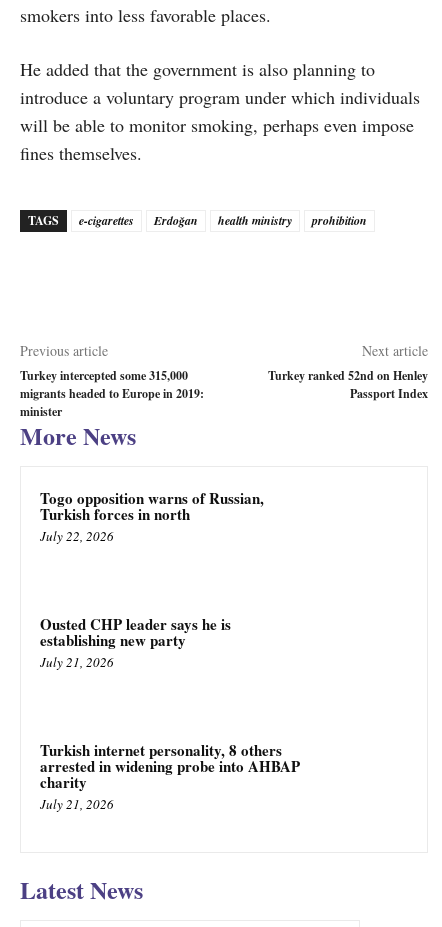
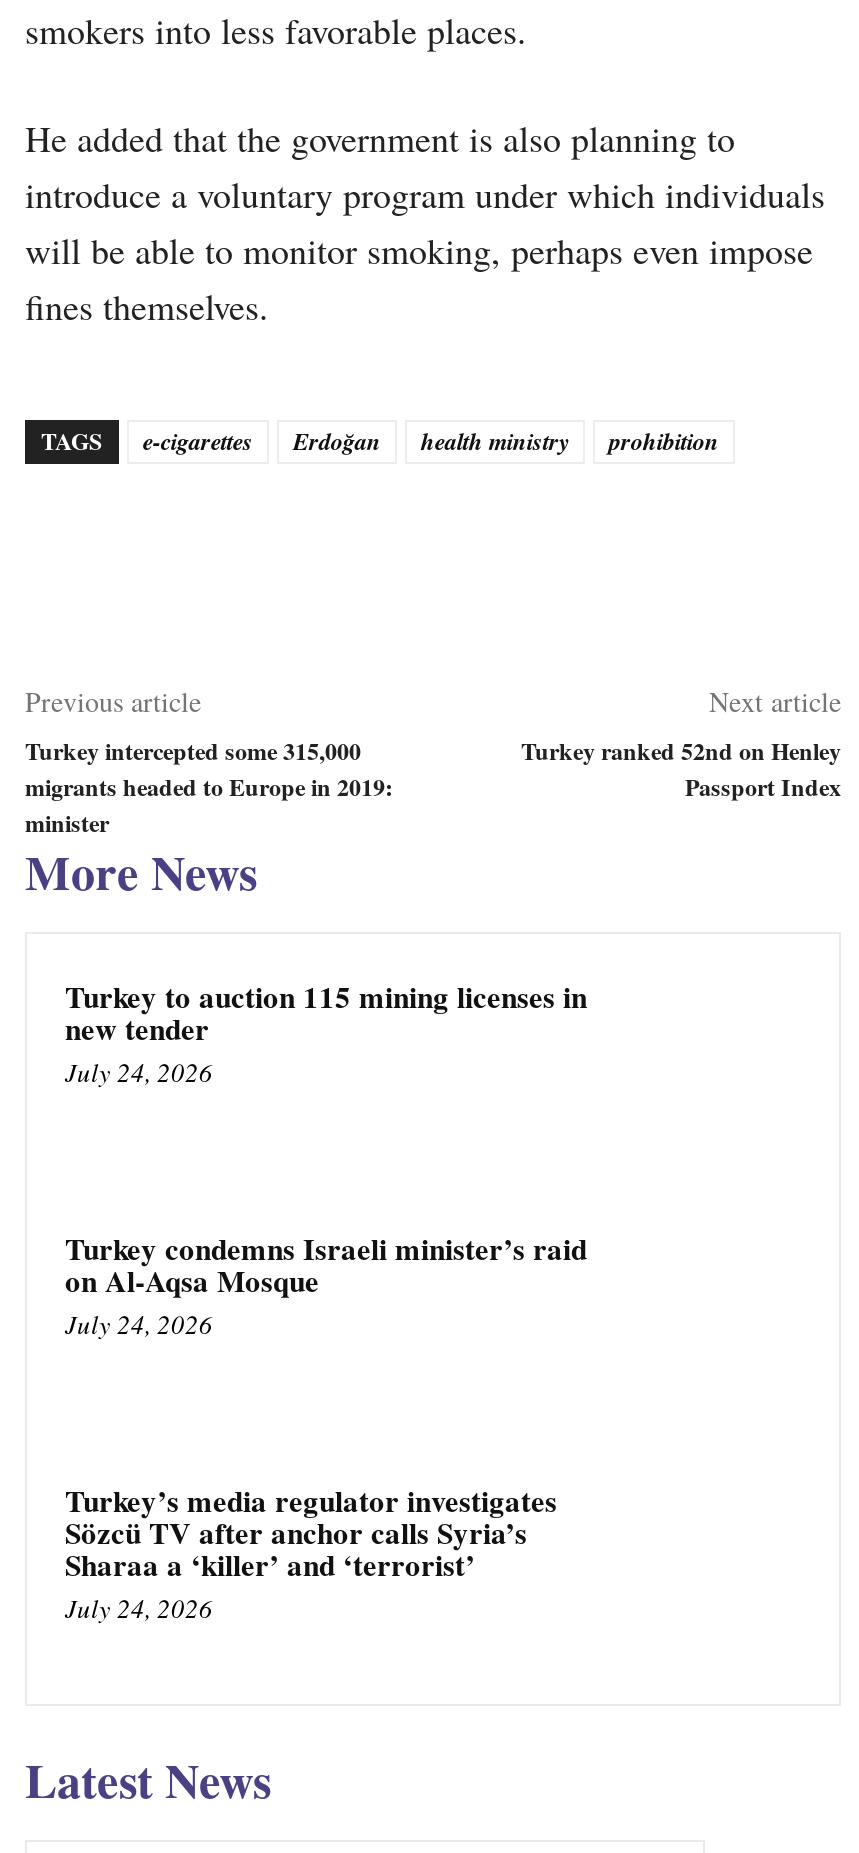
[40,487,264,545] Togo opposition warns of Russian, | Turkish forces in north | July 22, 2026 -> [65,974,587,1090] Turkey to auction 115 mining licenses in | new tender | July 24, 2026
[40,613,231,671] Ousted CHP leader says he is | establishing new party | July 21, 2026 -> [65,1226,587,1342] Turkey condemns Israeli minister’s raid | on Al-Aqsa Mosque | July 24, 2026
[40,738,300,812] Turkish internet personality, 8 others | arrested in widening probe into AHBAP | charity | July 21, 2026 -> [65,1477,557,1625] Turkey’s media regulator investigates | Sözcü TV after anchor calls Syria’s | Sharaa a ‘killer’ and ‘terrorist’ | July 24, 2026

